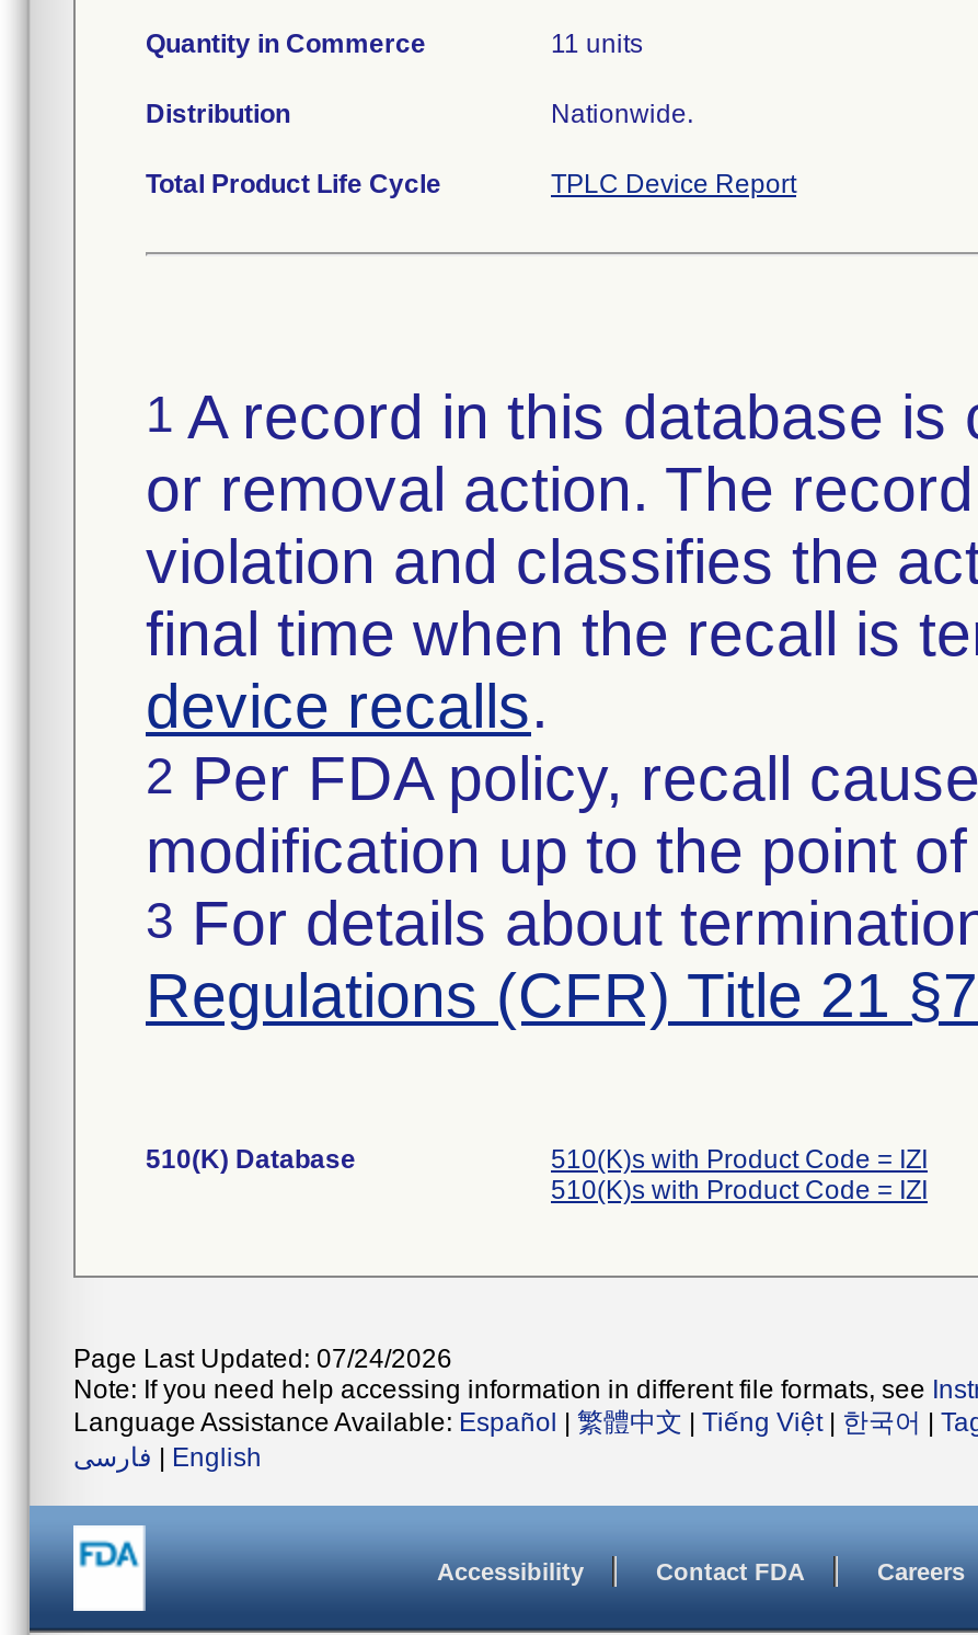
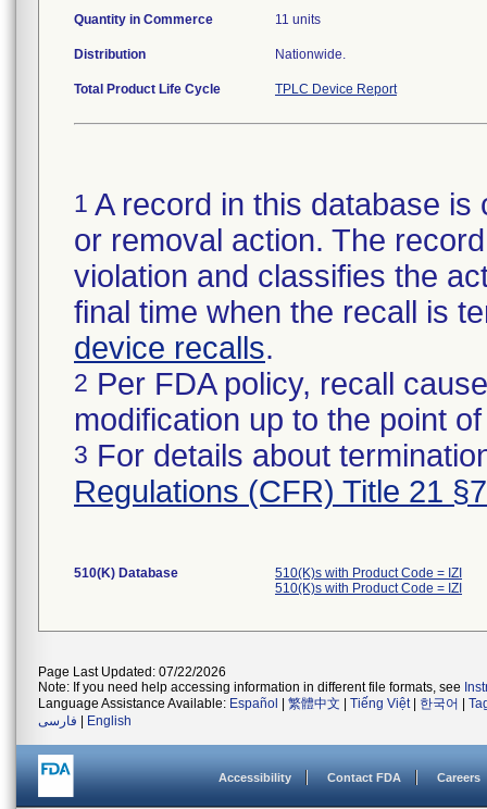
[73,1344,452,1374] Page Last Updated: 07/24/2026 -> [38,664,226,680] Page Last Updated: 07/22/2026

